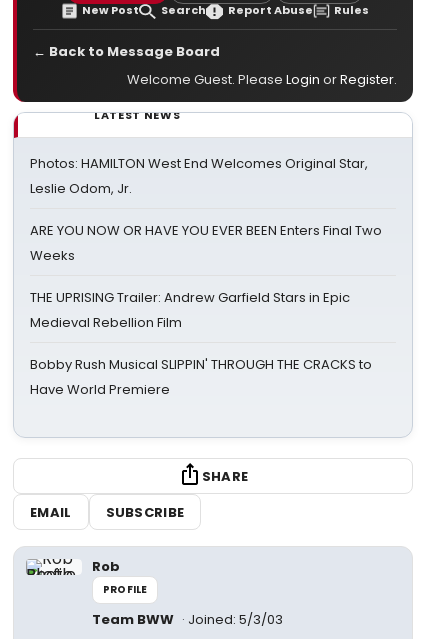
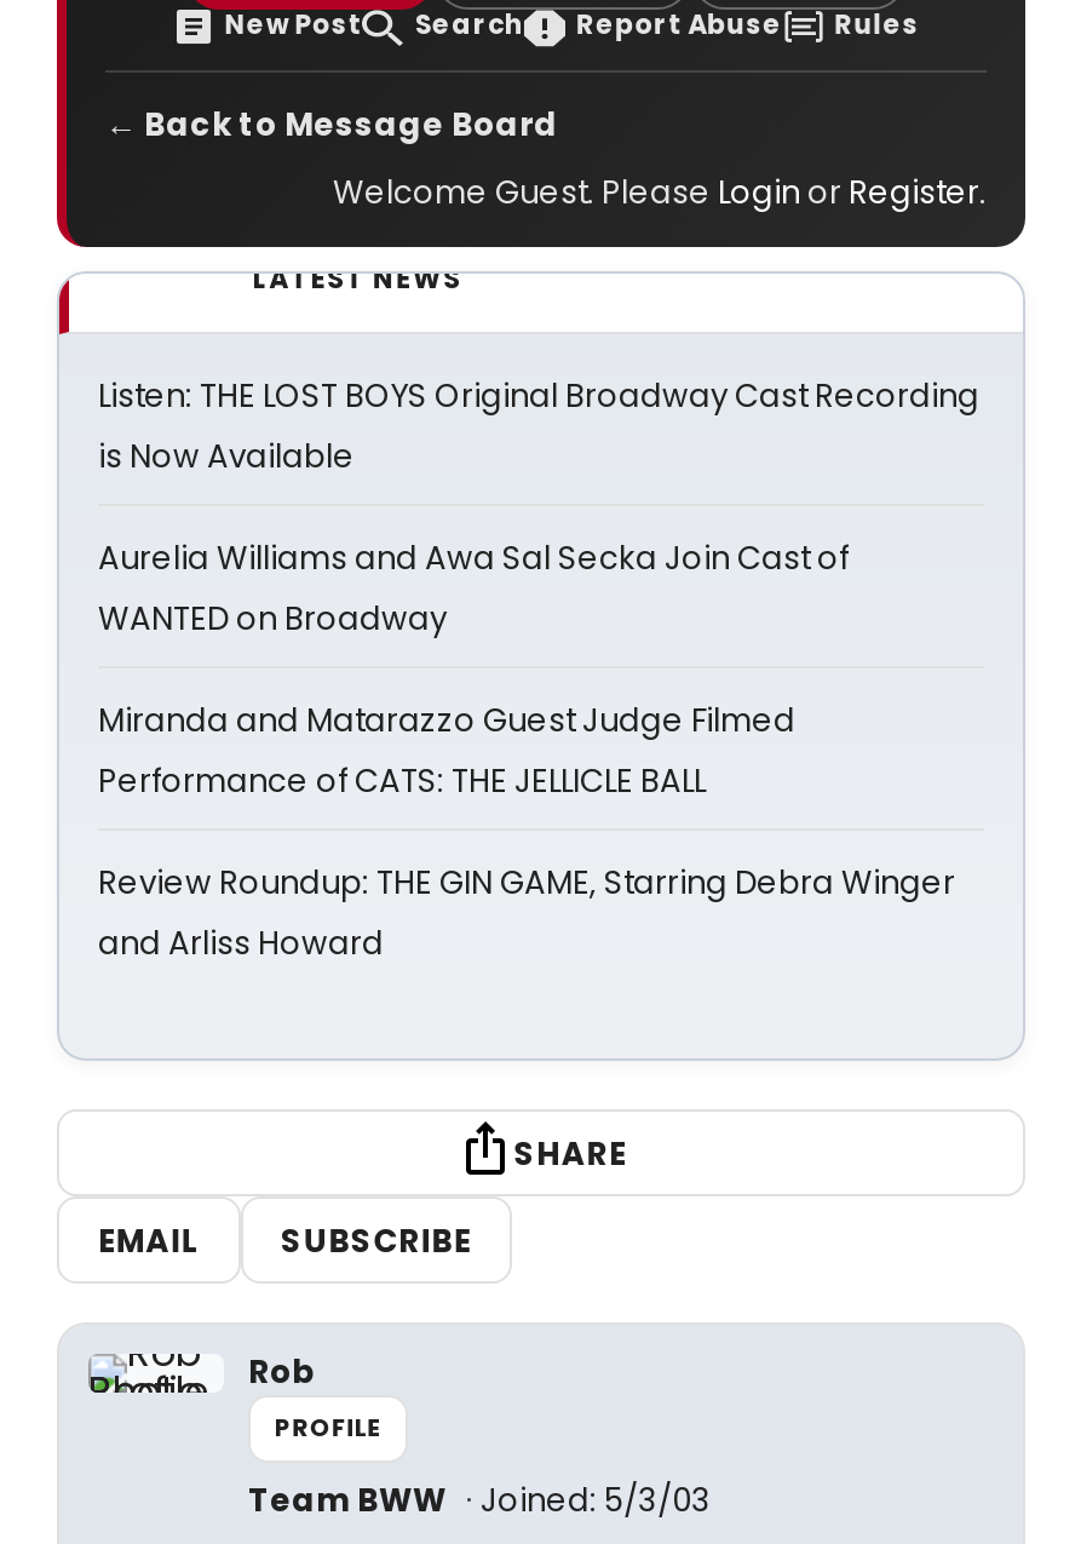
[30,154,368,198] Photos: HAMILTON West End Welcomes Original Star, | Leslie Odom, Jr. -> [98,373,979,480] Listen: THE LOST BOYS Original Broadway Cast Recording | is Now Available
[30,221,382,265] ARE YOU NOW OR HAVE YOU EVER BEEN Enters Final Two | Weeks -> [98,535,849,642] Aurelia Williams and Awa Sal Secka Join Cast of | WANTED on Broadway
[30,288,350,332] THE UPRISING Trailer: Andrew Garfield Stars in Epic | Medieval Rebellion Film -> [98,698,795,804] Miranda and Matarazzo Guest Judge Filmed | Performance of CATS: THE JELLICLE BALL
[30,355,372,399] Bobby Rush Musical SLIPPIN' THROUGH THE CRACKS to | Have World Premiere -> [98,860,955,966] Review Roundup: THE GIN GAME, Starring Debra Winger | and Arliss Howard

